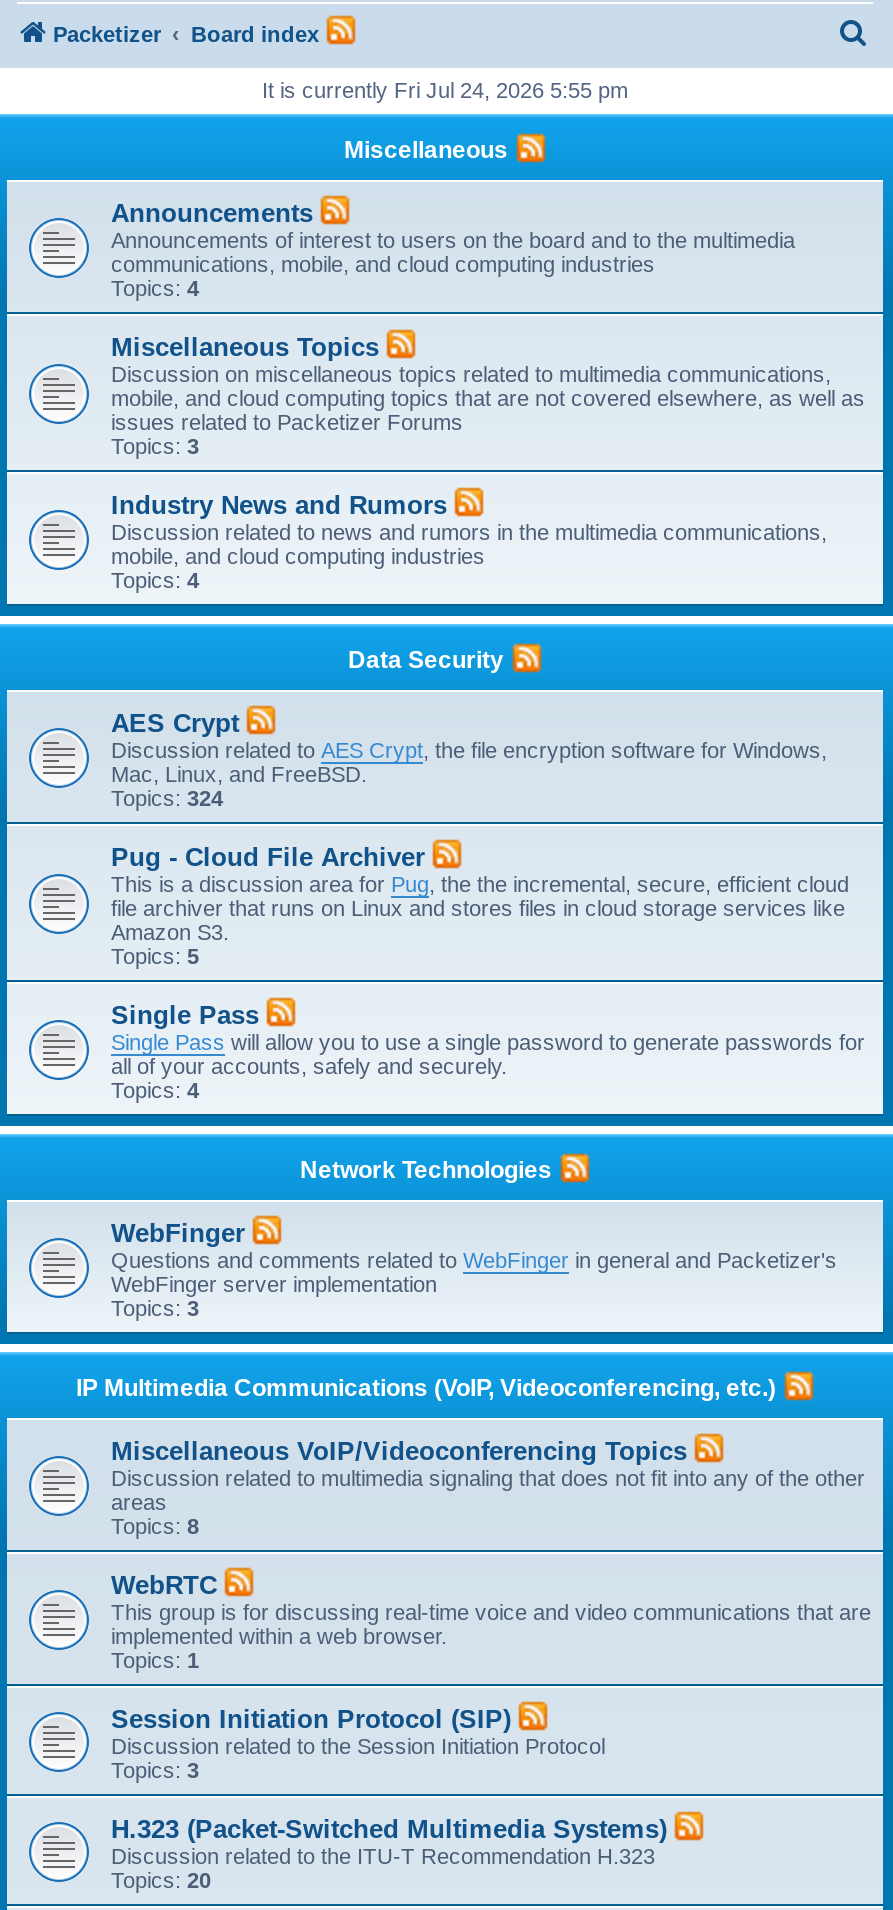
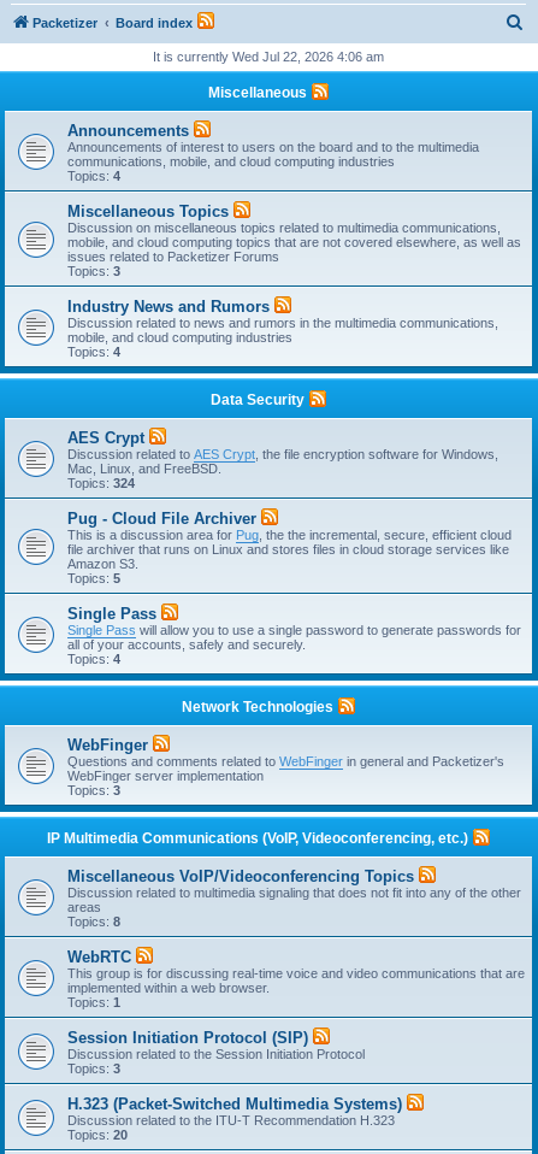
[262,78,628,102] It is currently Fri Jul 24, 2026 5:55 pm -> [153,49,384,64] It is currently Wed Jul 22, 2026 4:06 am

